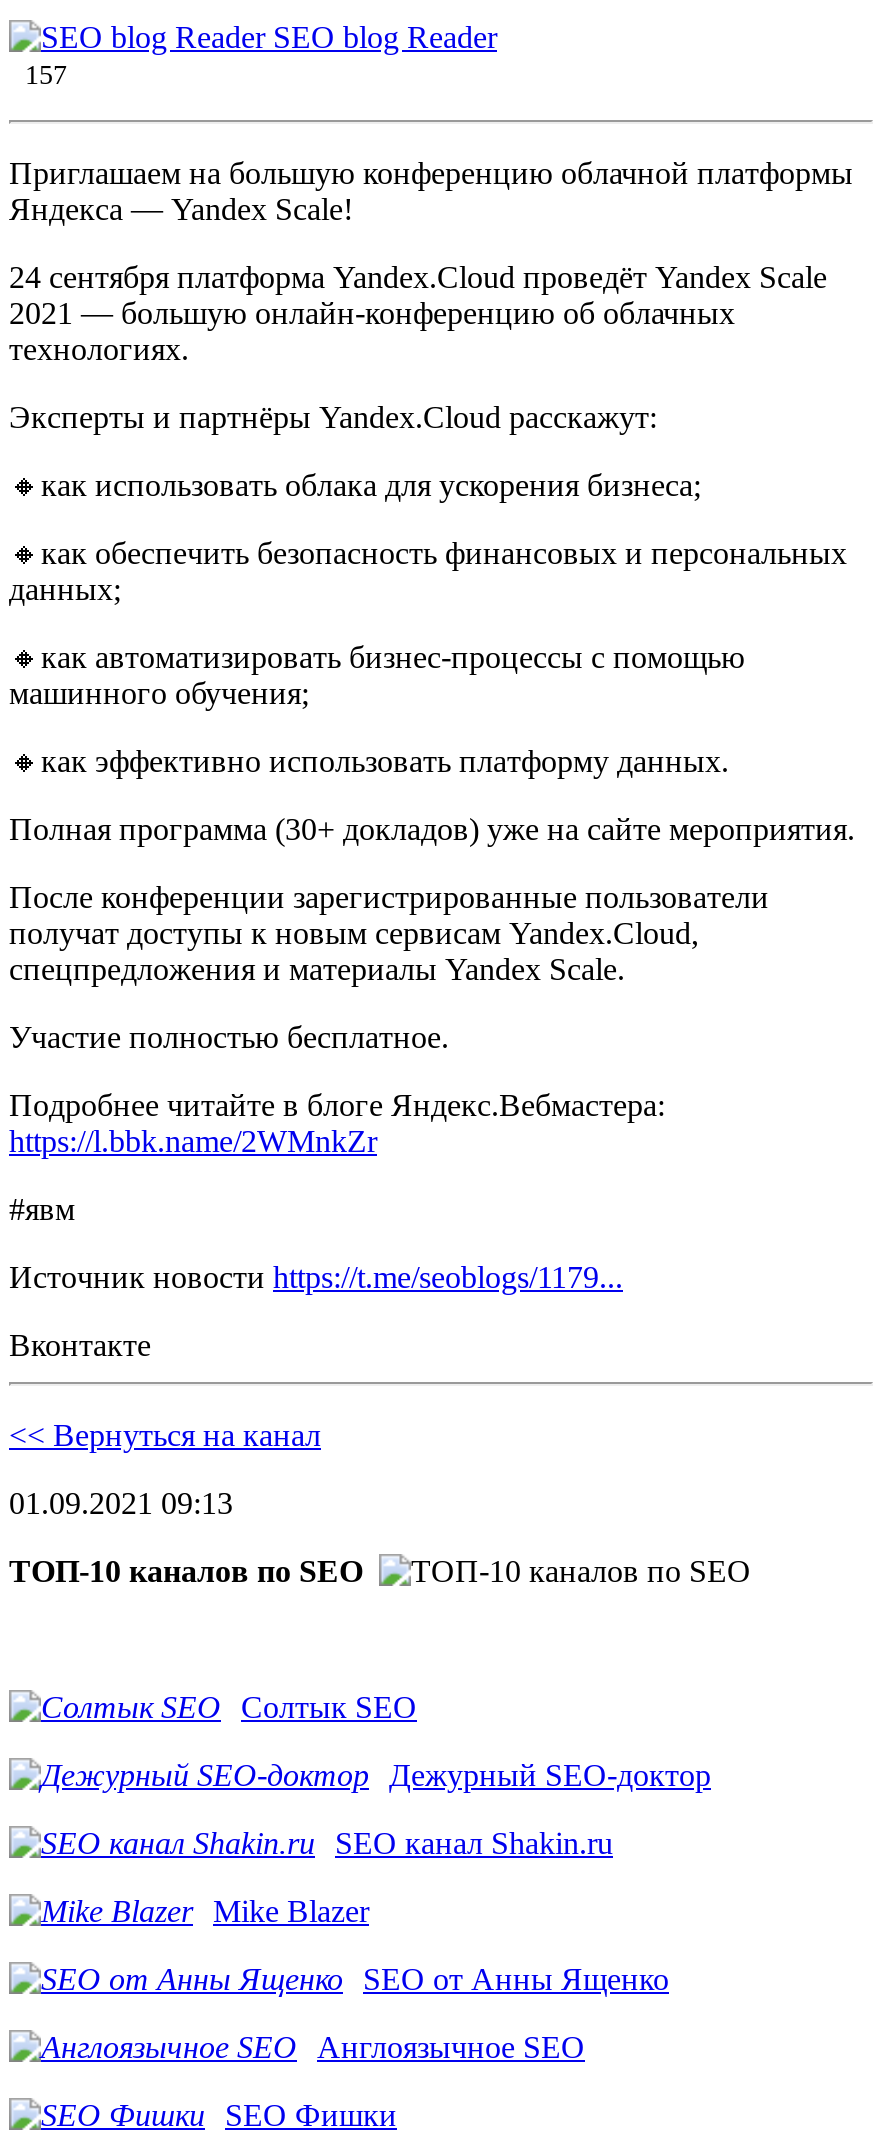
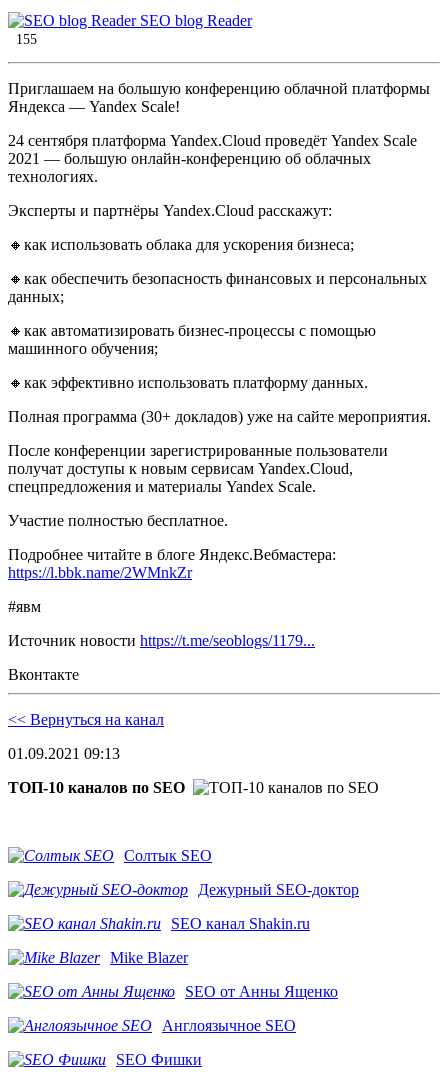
[9,60,83,90] 157 -> [8,32,45,47] 155

